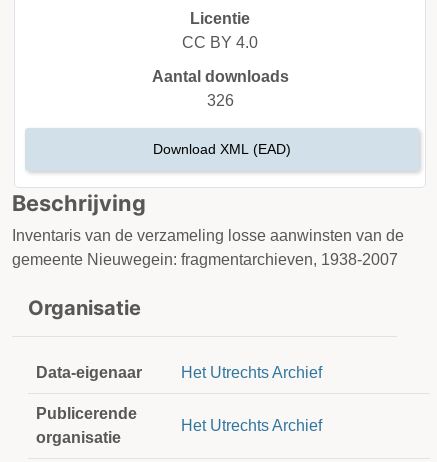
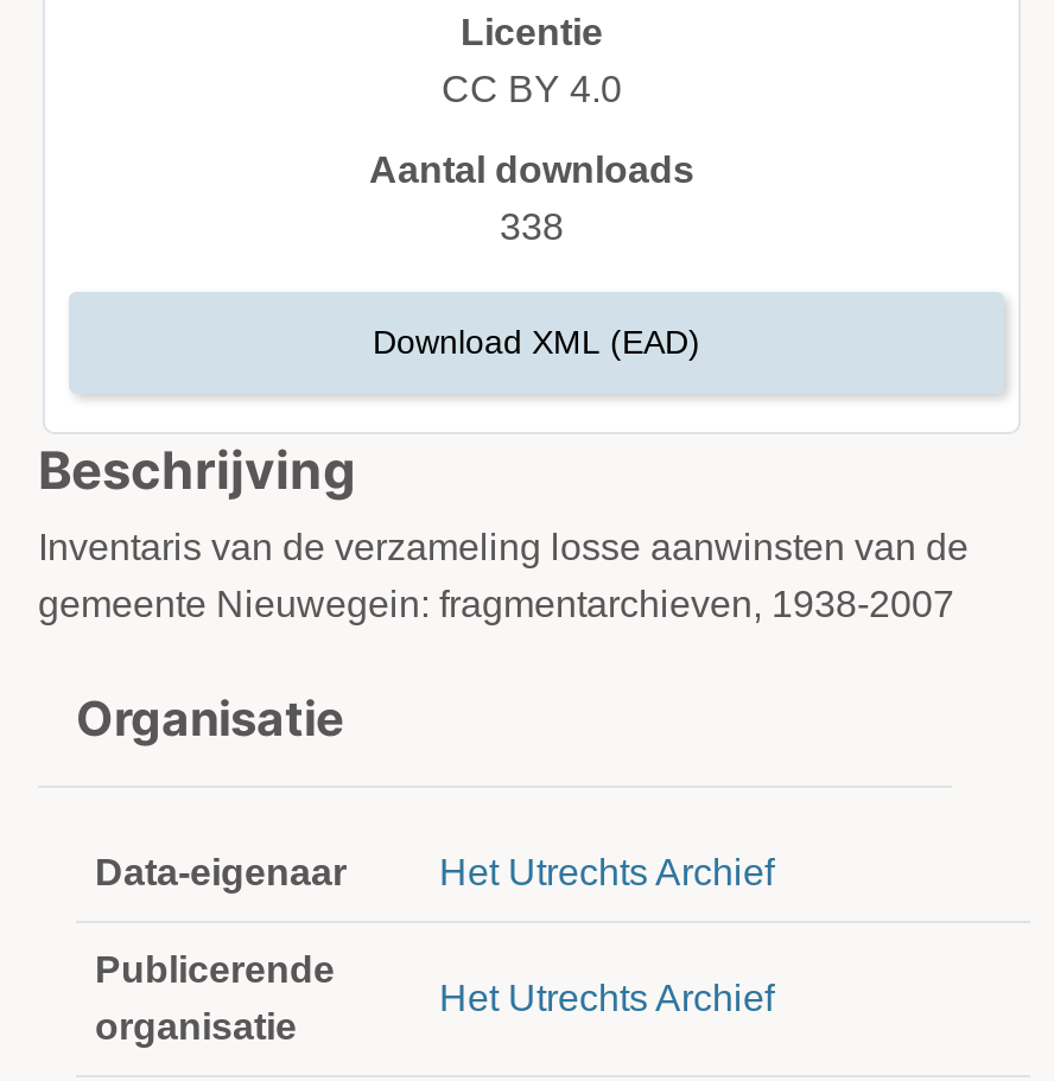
[206,92,233,109] 326 -> [500,206,564,247] 338

